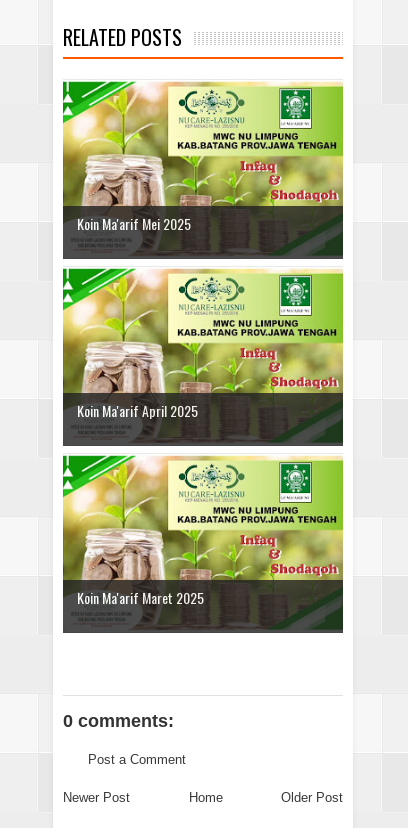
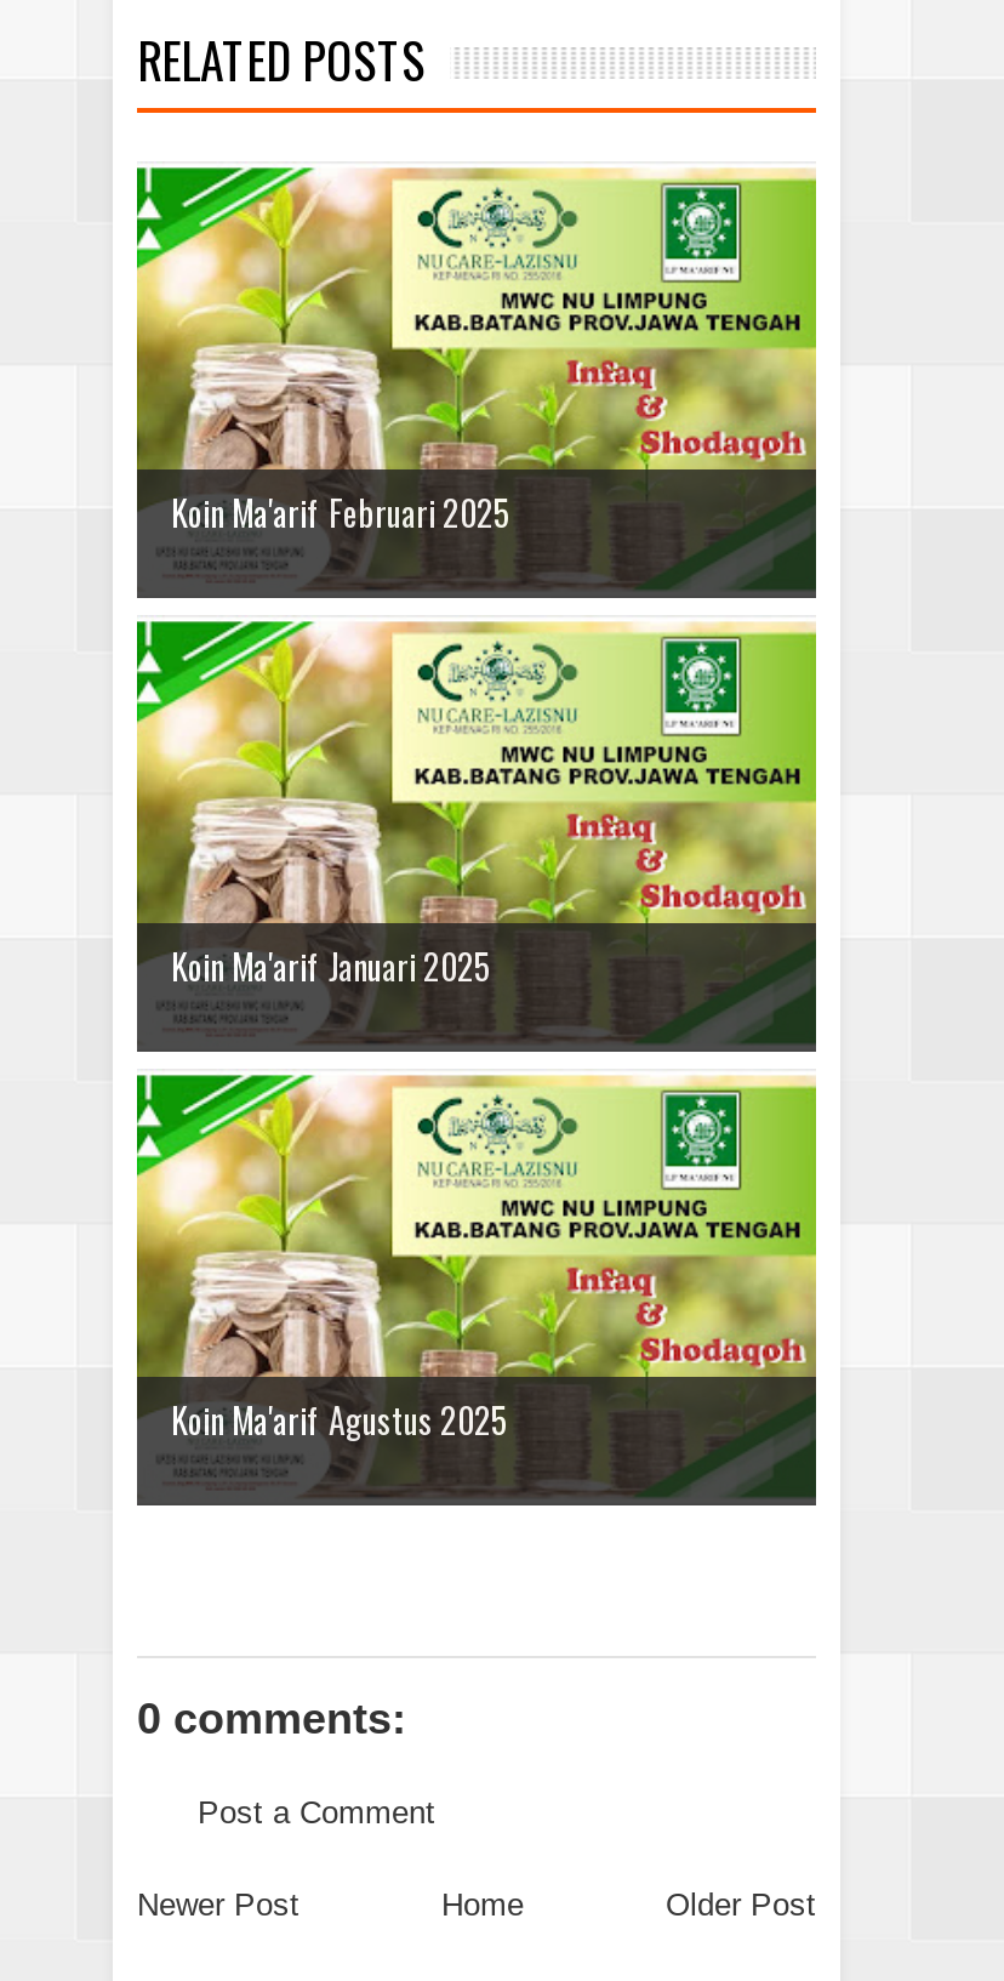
[77,213,191,234] Koin Ma'arif Mei 2025 -> [171,486,510,537] Koin Ma'arif Februari 2025
[77,400,198,421] Koin Ma'arif April 2025 -> [171,940,491,991] Koin Ma'arif Januari 2025
[77,587,204,608] Koin Ma'arif Maret 2025 -> [171,1394,508,1445] Koin Ma'arif Agustus 2025

